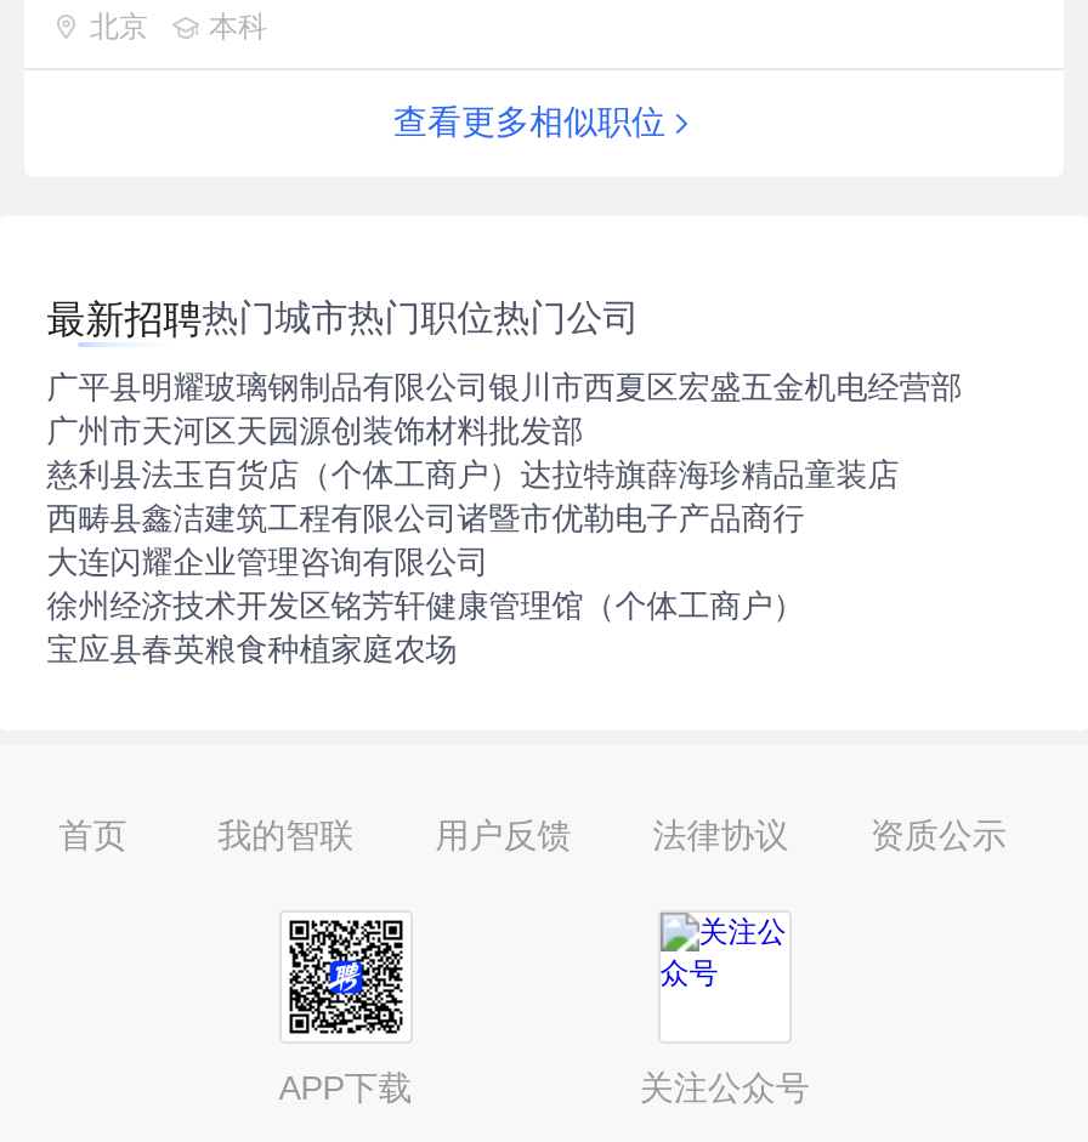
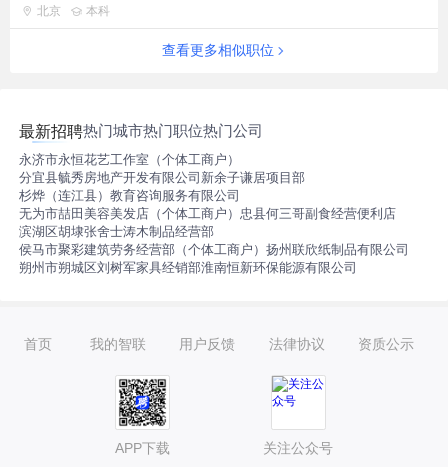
[47,370,962,669] 广平县明耀玻璃钢制品有限公司银川市西夏区宏盛五金机电经营部 | 广州市天河区天园源创装饰材料批发部 | 慈利县法玉百货店（个体工商户）达拉特旗薛海珍精品童装店 | 西畴县鑫洁建筑工程有限公司诸暨市优勒电子产品商行 | 大连闪耀企业管理咨询有限公司 | 徐州经济技术开发区铭芳轩健康管理馆（个体工商户） | 宝应县春英粮食种植家庭农场 -> [19,152,409,275] 永济市永恒花艺工作室（个体工商户） | 分宜县毓秀房地产开发有限公司新余子谦居项目部 | 杉烨（连江县）教育咨询服务有限公司 | 无为市喆田美容美发店（个体工商户）忠县何三哥副食经营便利店 | 滨湖区胡埭张舍士涛木制品经营部 | 侯马市聚彩建筑劳务经营部（个体工商户）扬州联欣纸制品有限公司 | 朔州市朔城区刘树军家具经销部淮南恒新环保能源有限公司

